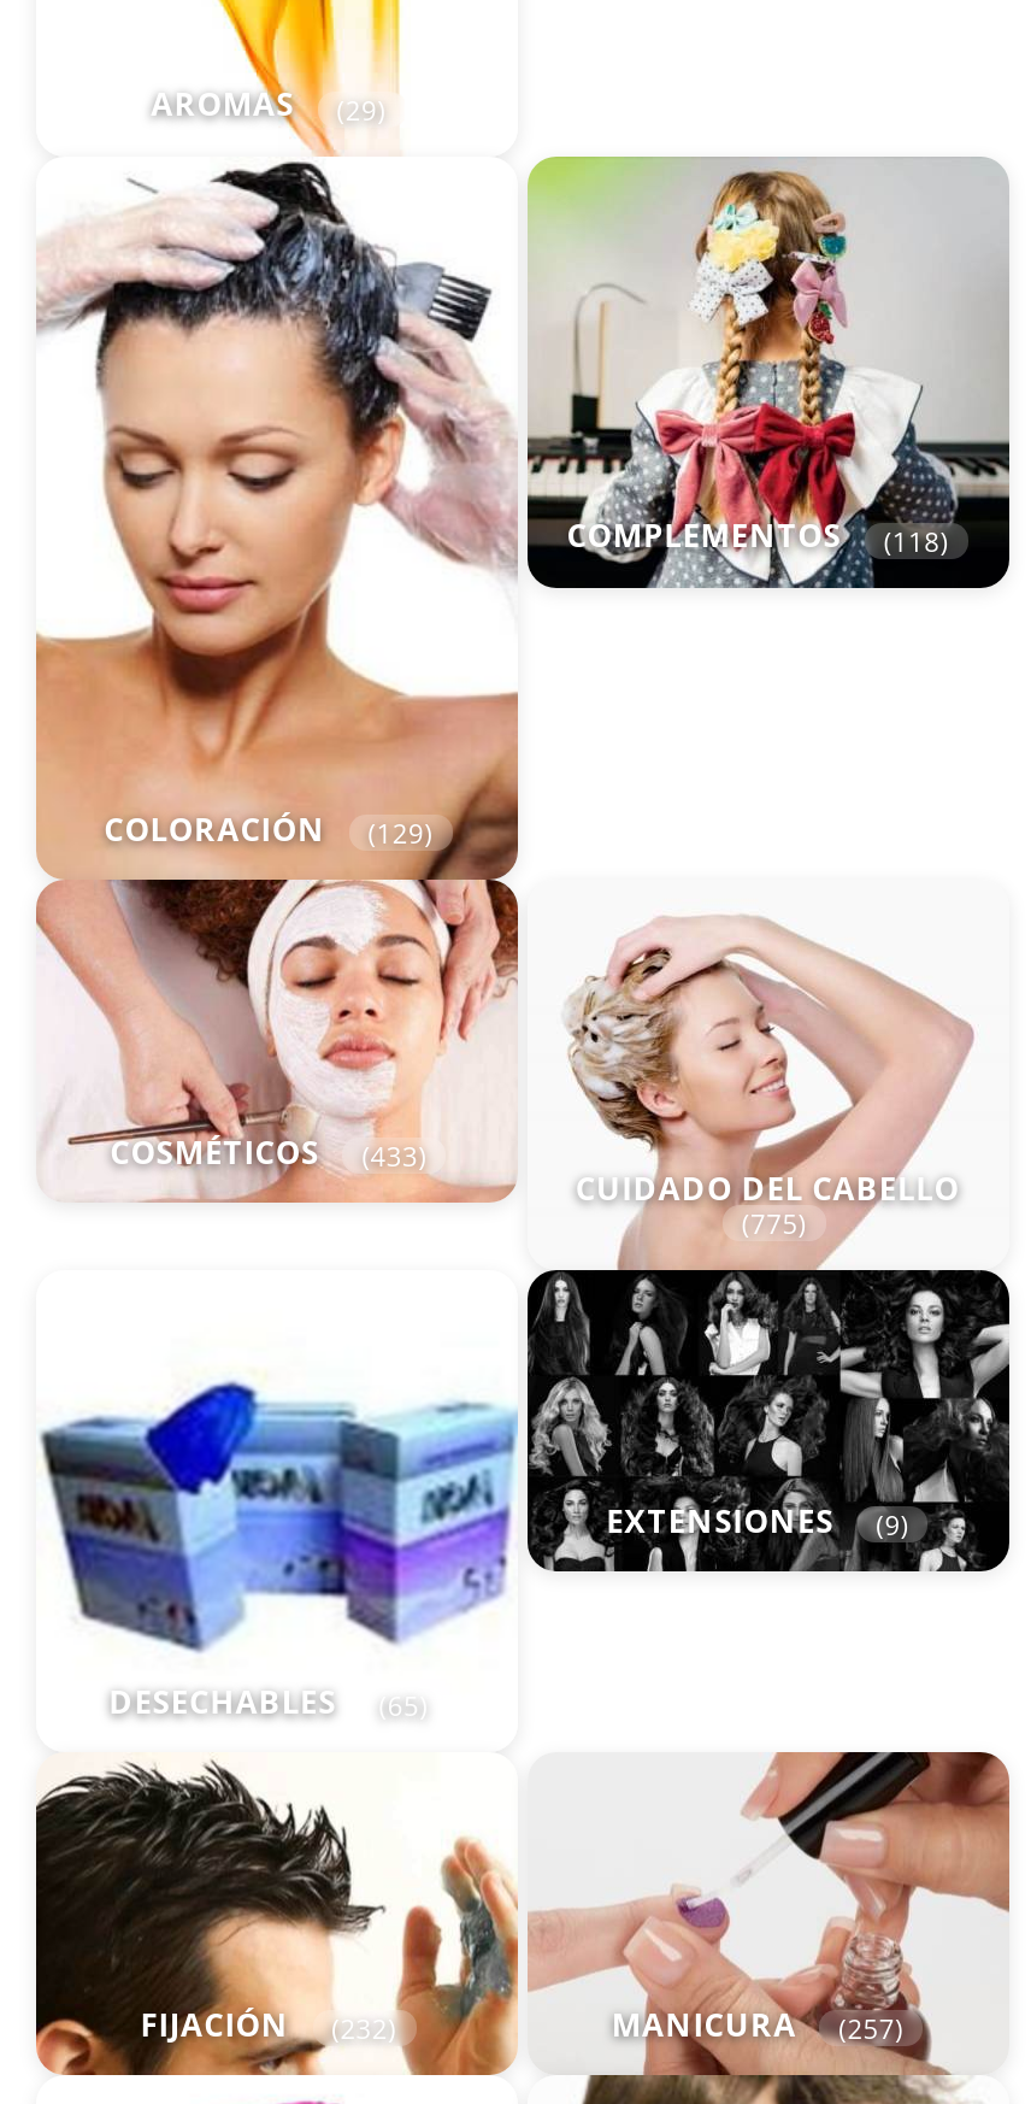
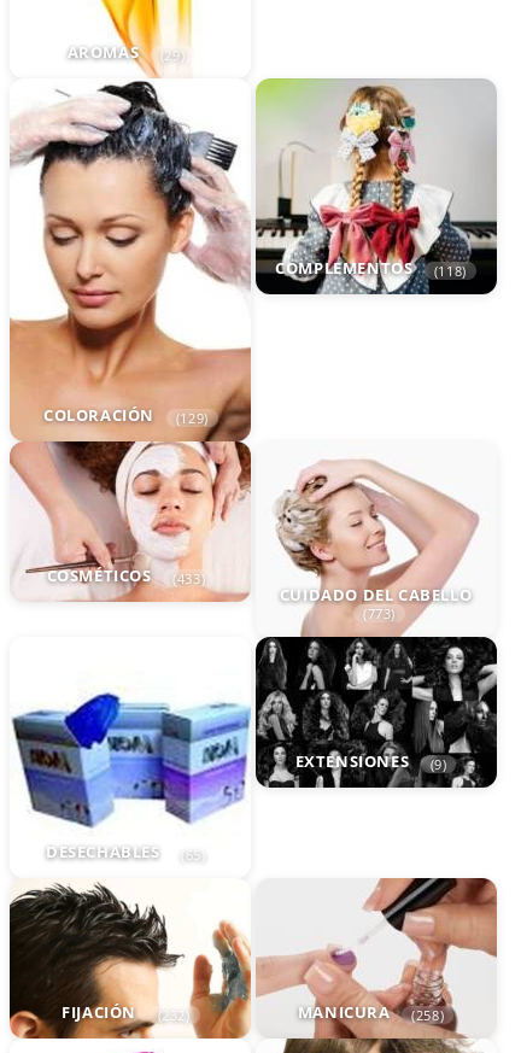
[742,1206,807,1242] (775) -> [363,604,396,622] (773)
[612,2002,904,2046] MANICURA (257) -> [298,1002,444,1023] MANICURA (258)

